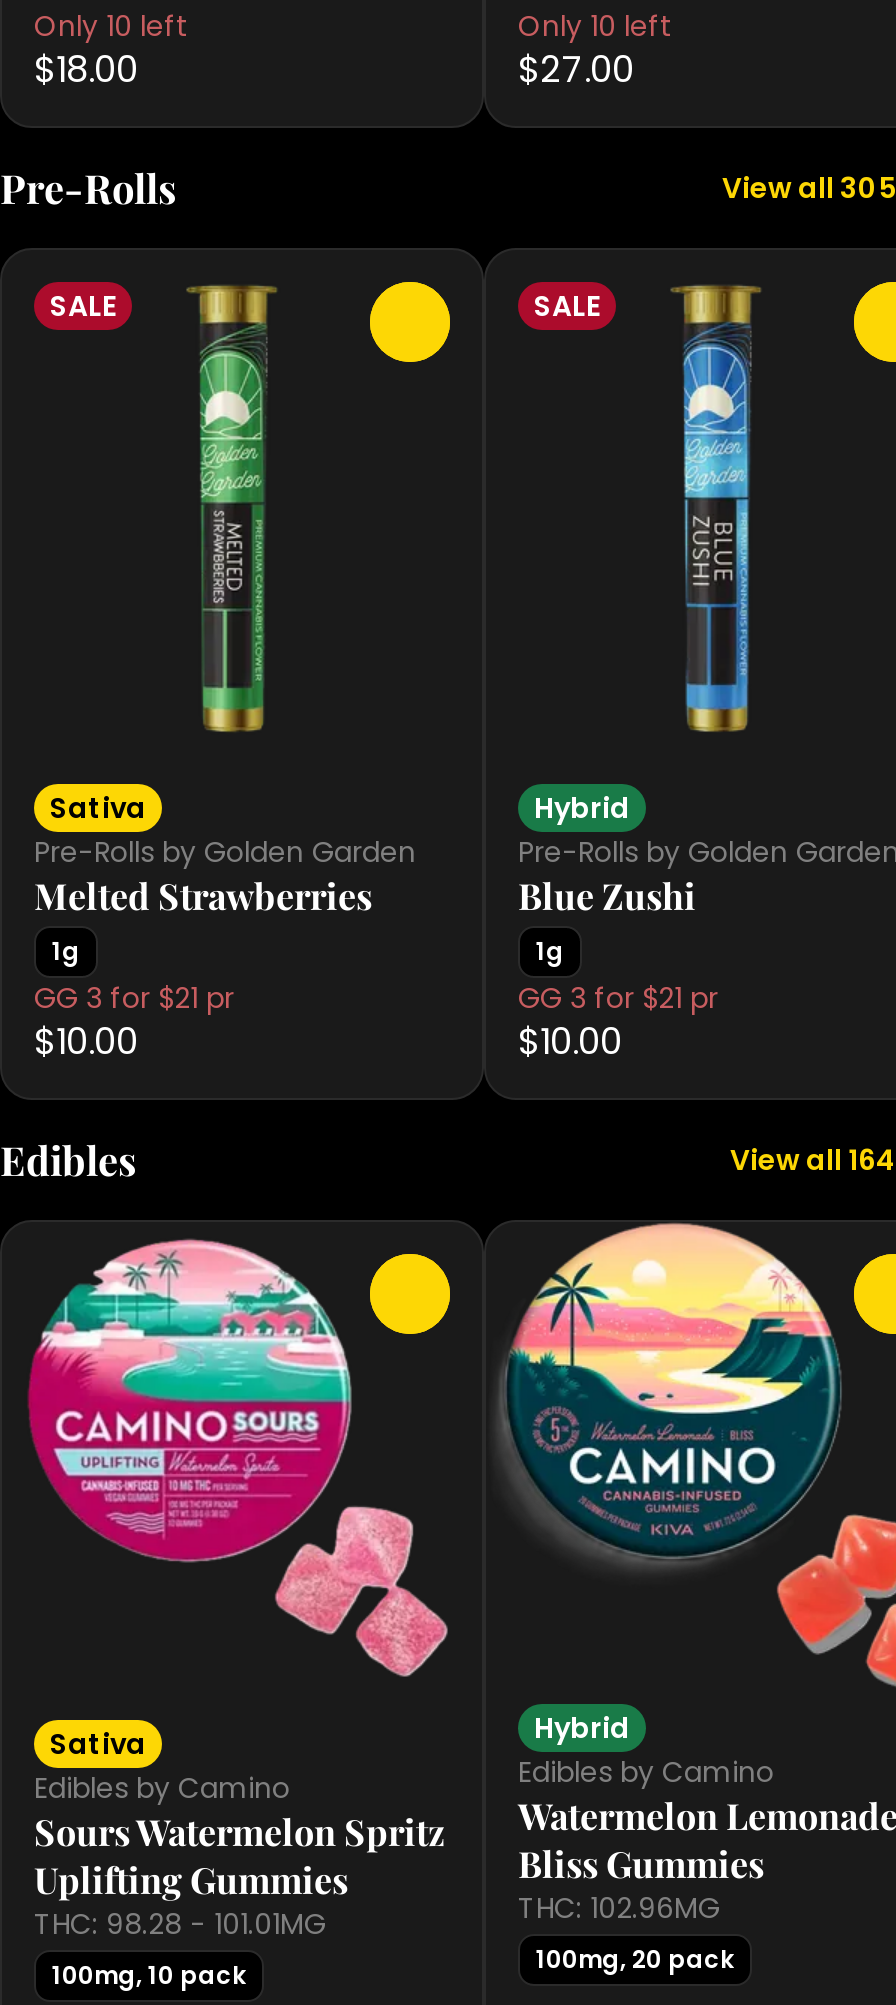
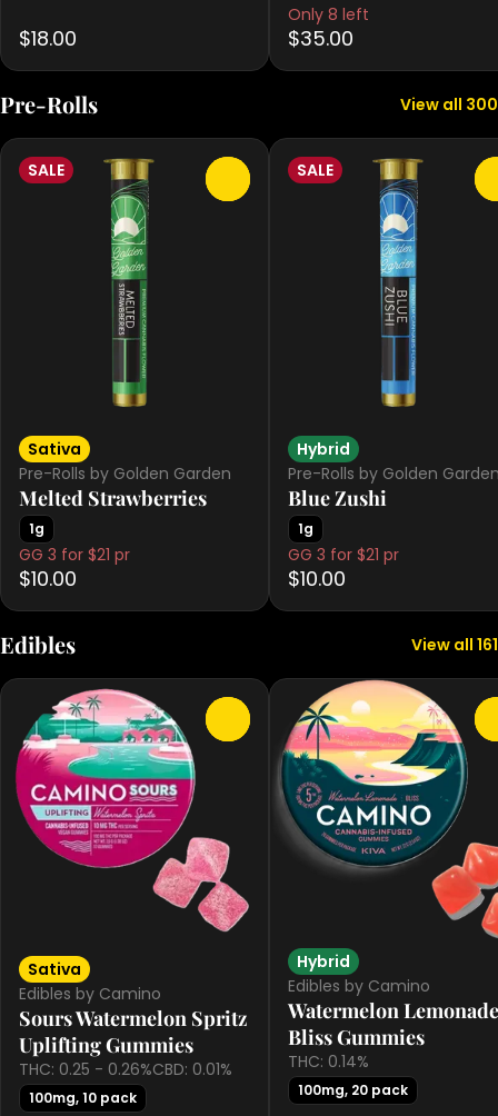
[34,6,188,46] Only 10 left -> none
[518,6,672,46] Only 10 left -> [288,3,369,26] Only 8 left
[518,44,634,94] $27.00 -> [288,24,353,52] $35.00
[722,168,896,208] View all 305 -> [400,93,498,116] View all 300
[730,1140,896,1180] View all 164 -> [411,634,498,656] View all 161
[518,1889,720,1929] THC: 102.96MG -> [288,1050,369,1072] THC: 0.14%
[34,1904,326,1944] THC: 98.28 - 101.01MG -> [19,1058,232,1080] THC: 0.25 - 0.26%CBD: 0.01%

